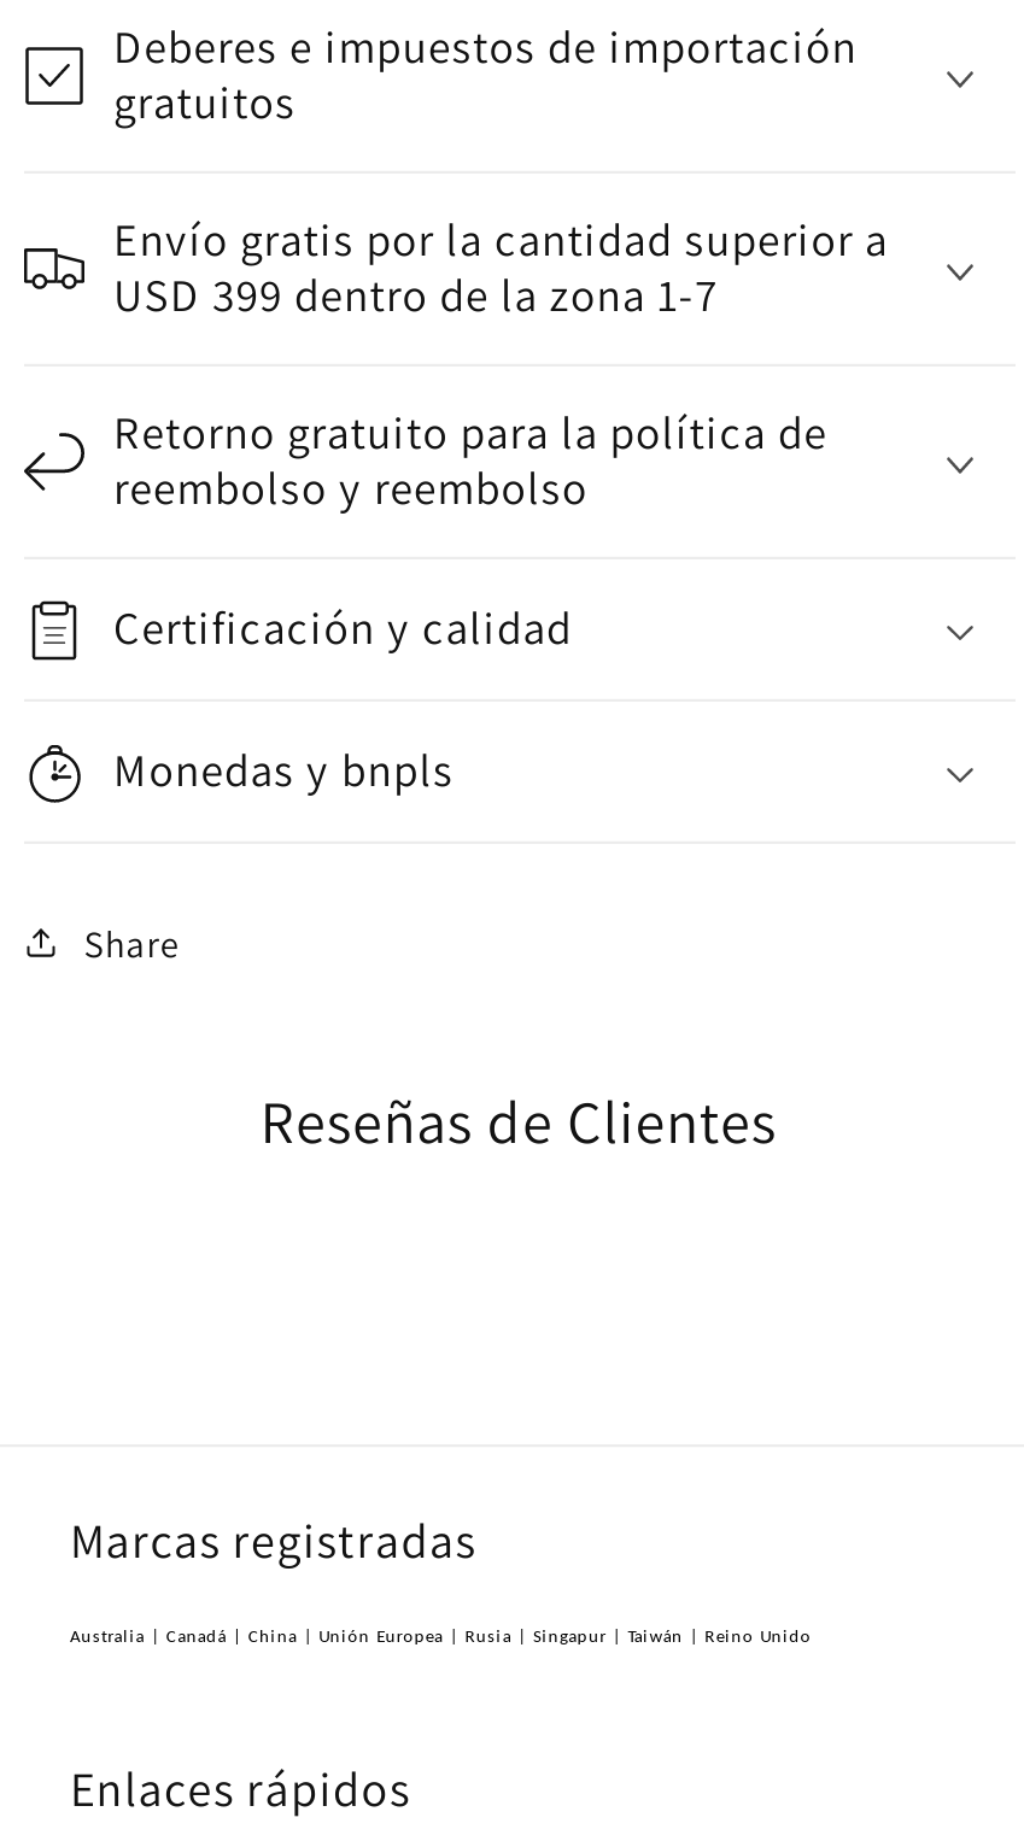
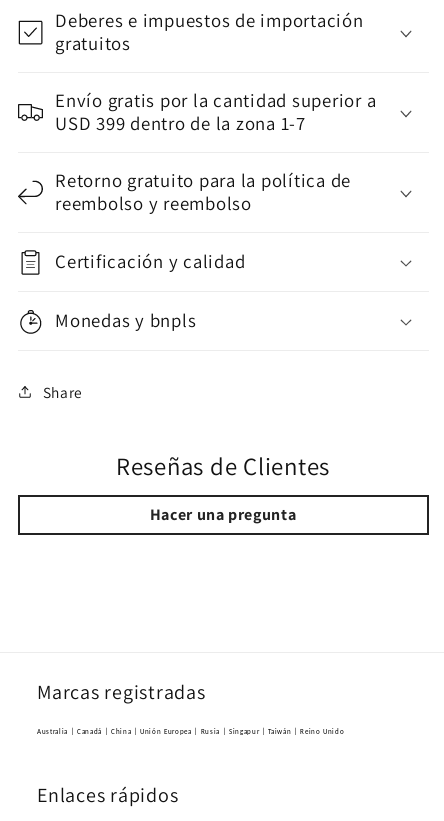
none -> [149,504,296,525] Hacer una pregunta

